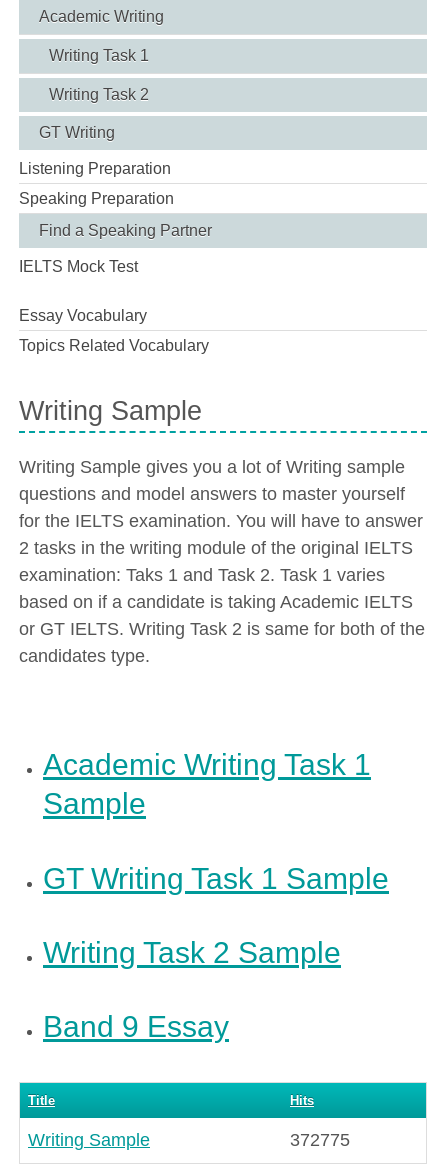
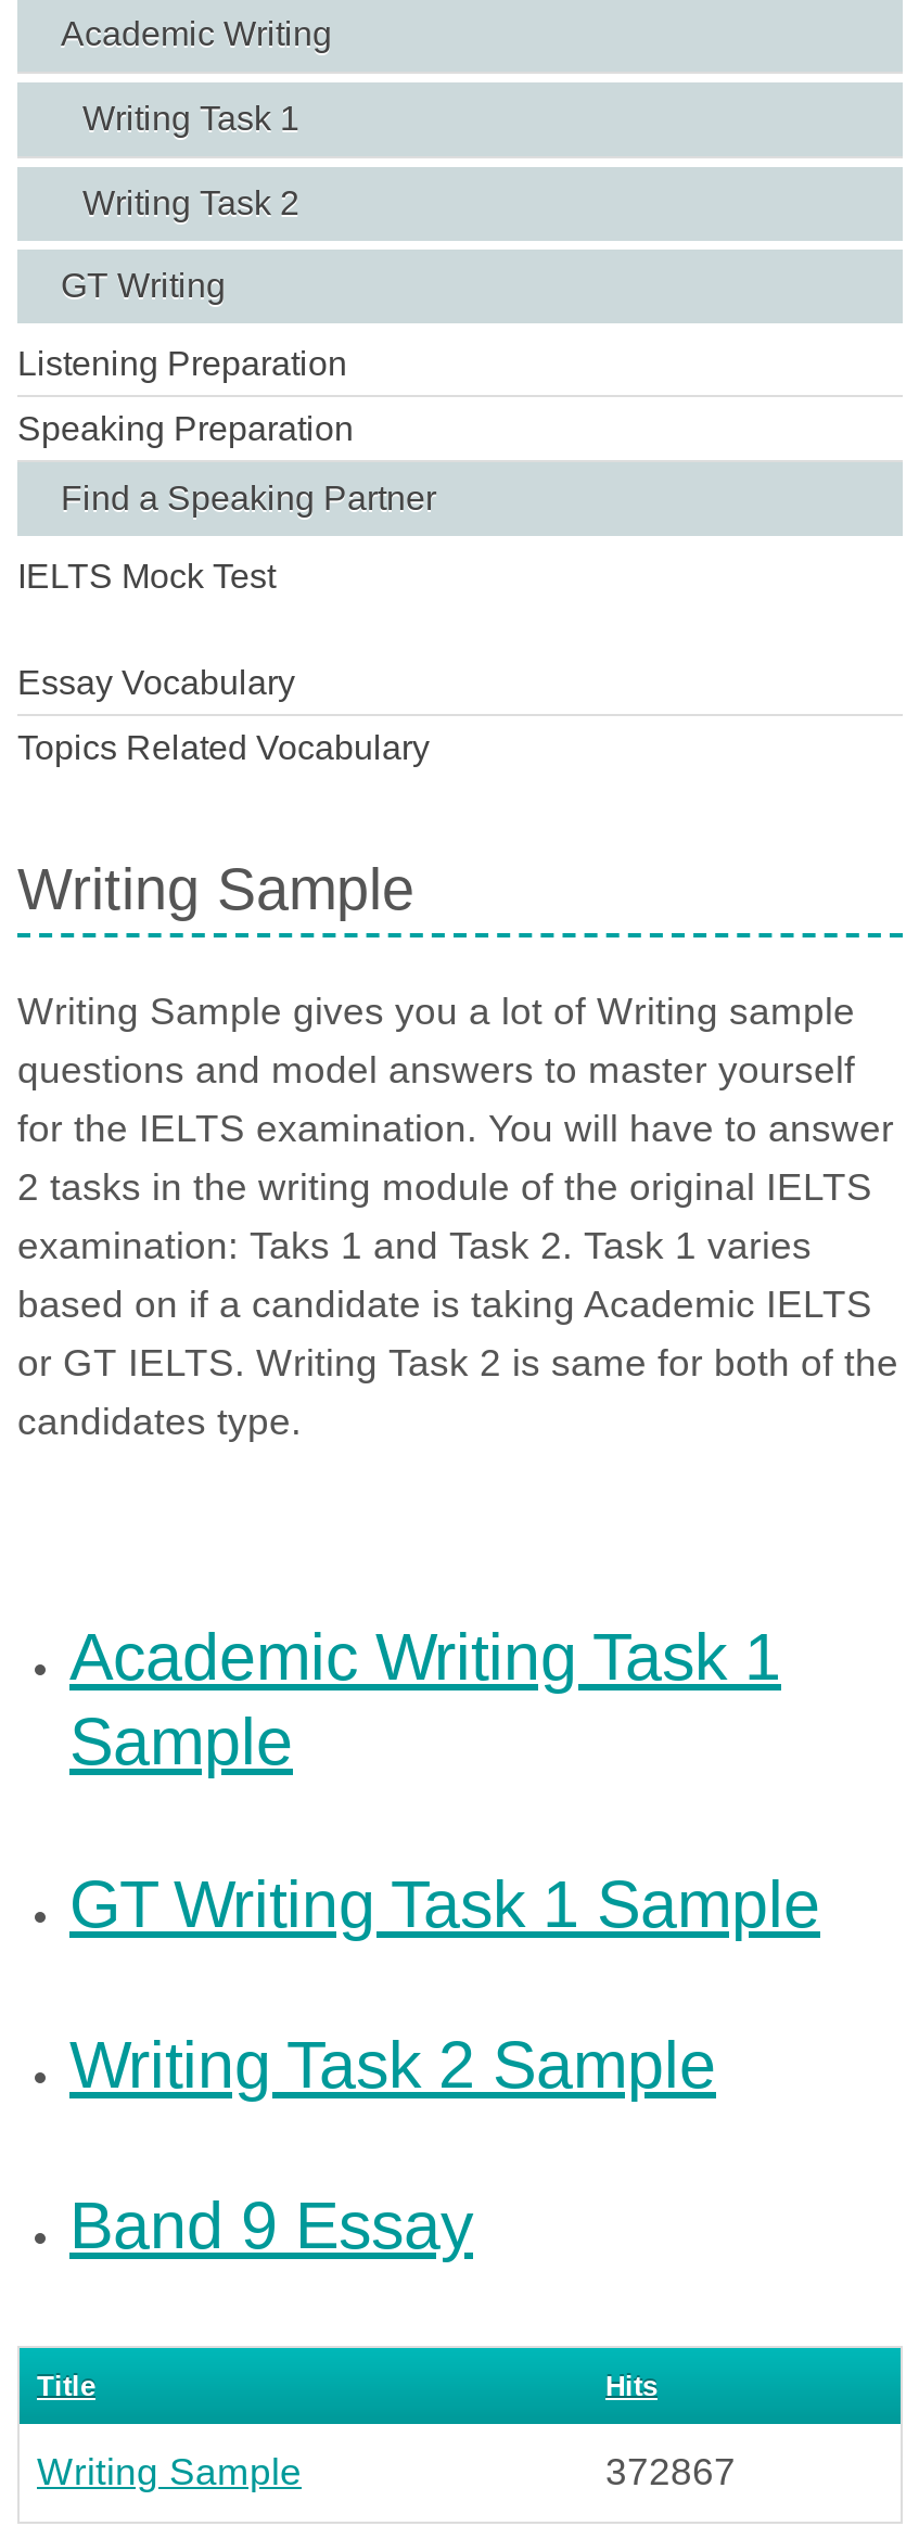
[290,1130,350,1150] 372775 -> [605,2450,736,2493] 372867

